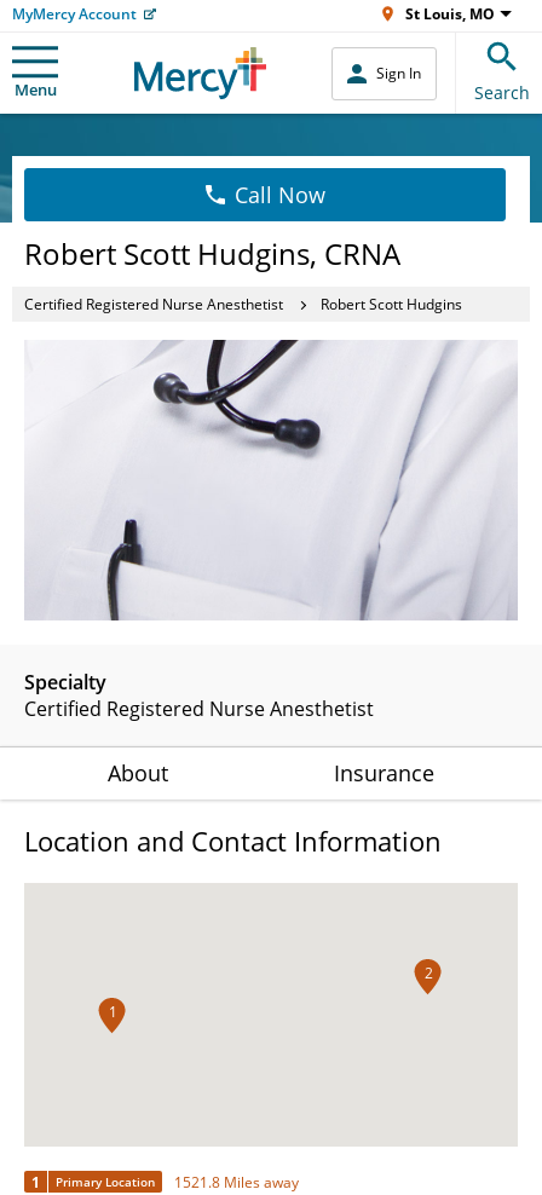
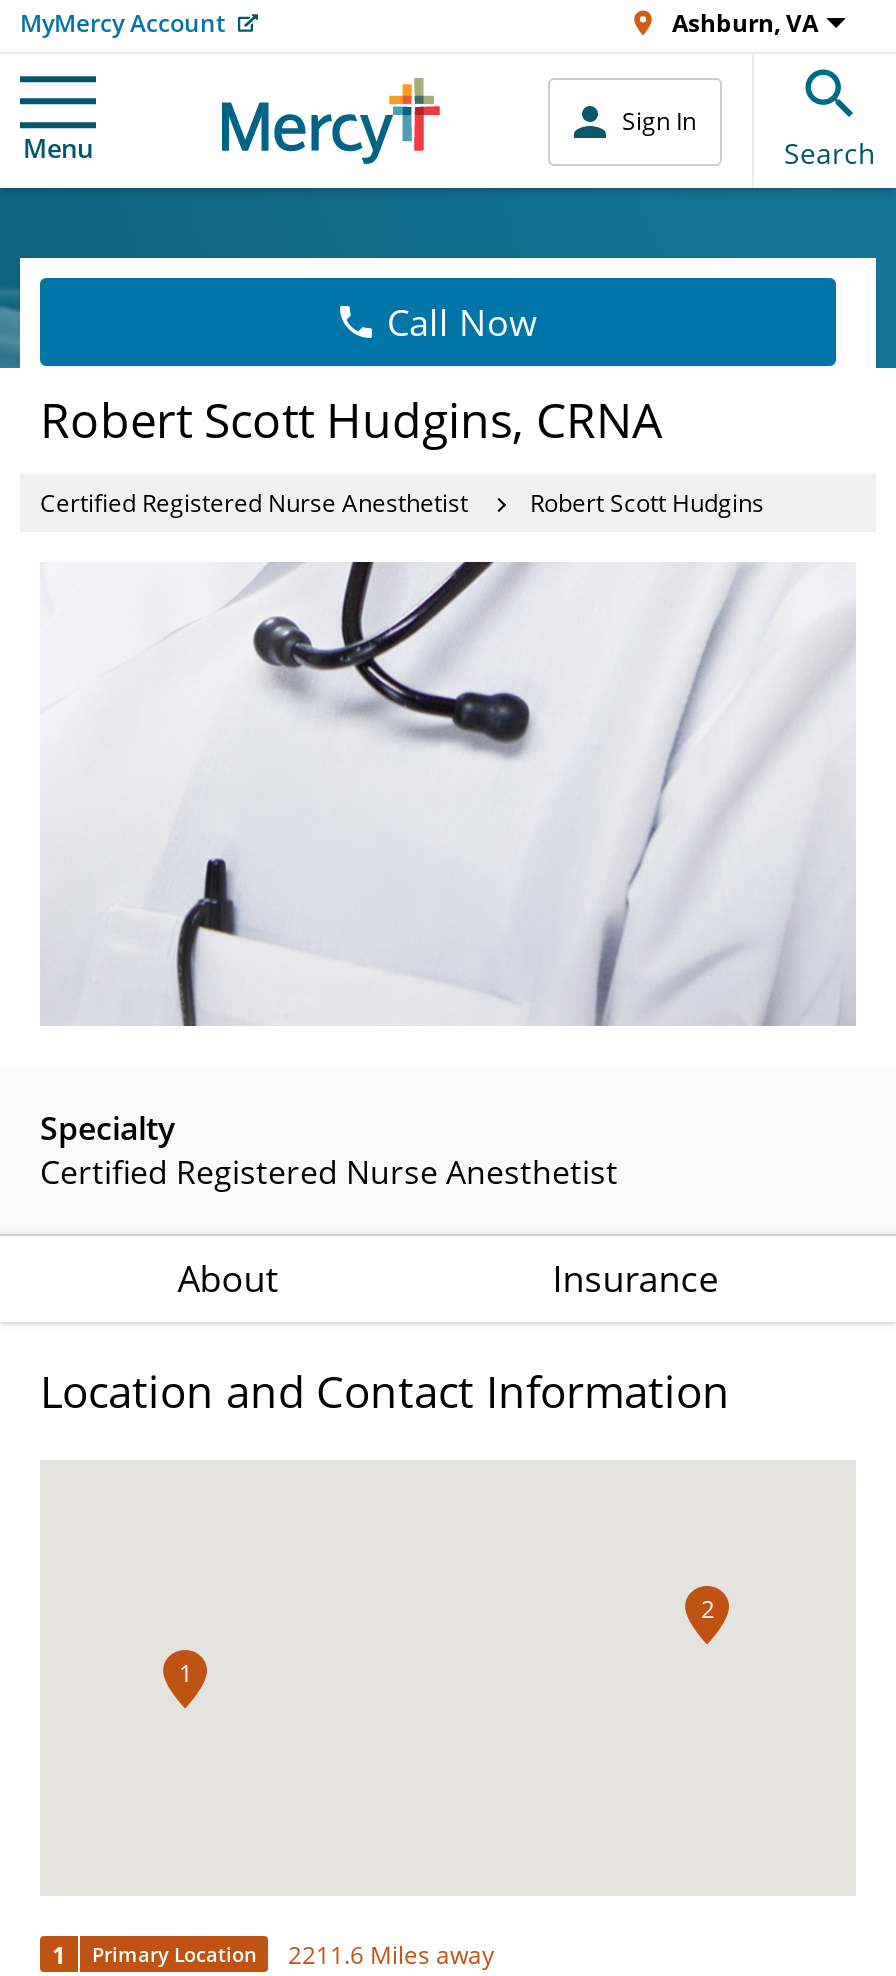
[405,4,495,24] St Louis, MO -> [672,6,818,40] Ashburn, VA
[31,1172,299,1192] 1 Primary Location 1521.8 Miles away -> [52,1937,494,1971] 1 Primary Location 2211.6 Miles away

